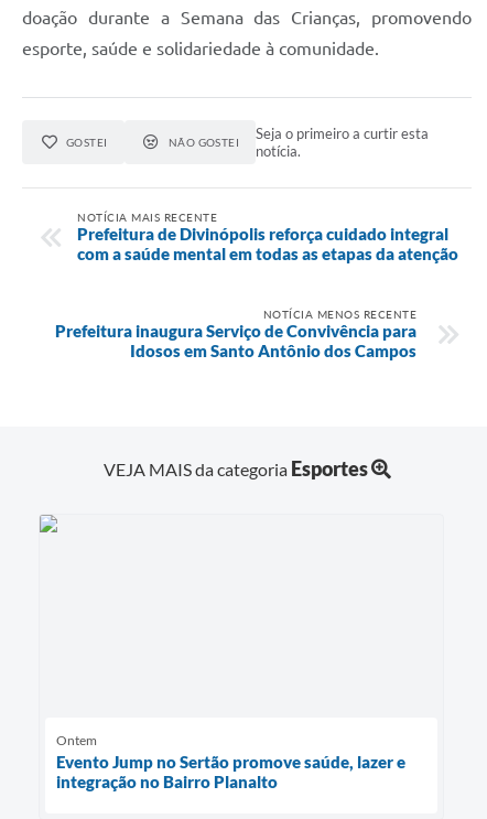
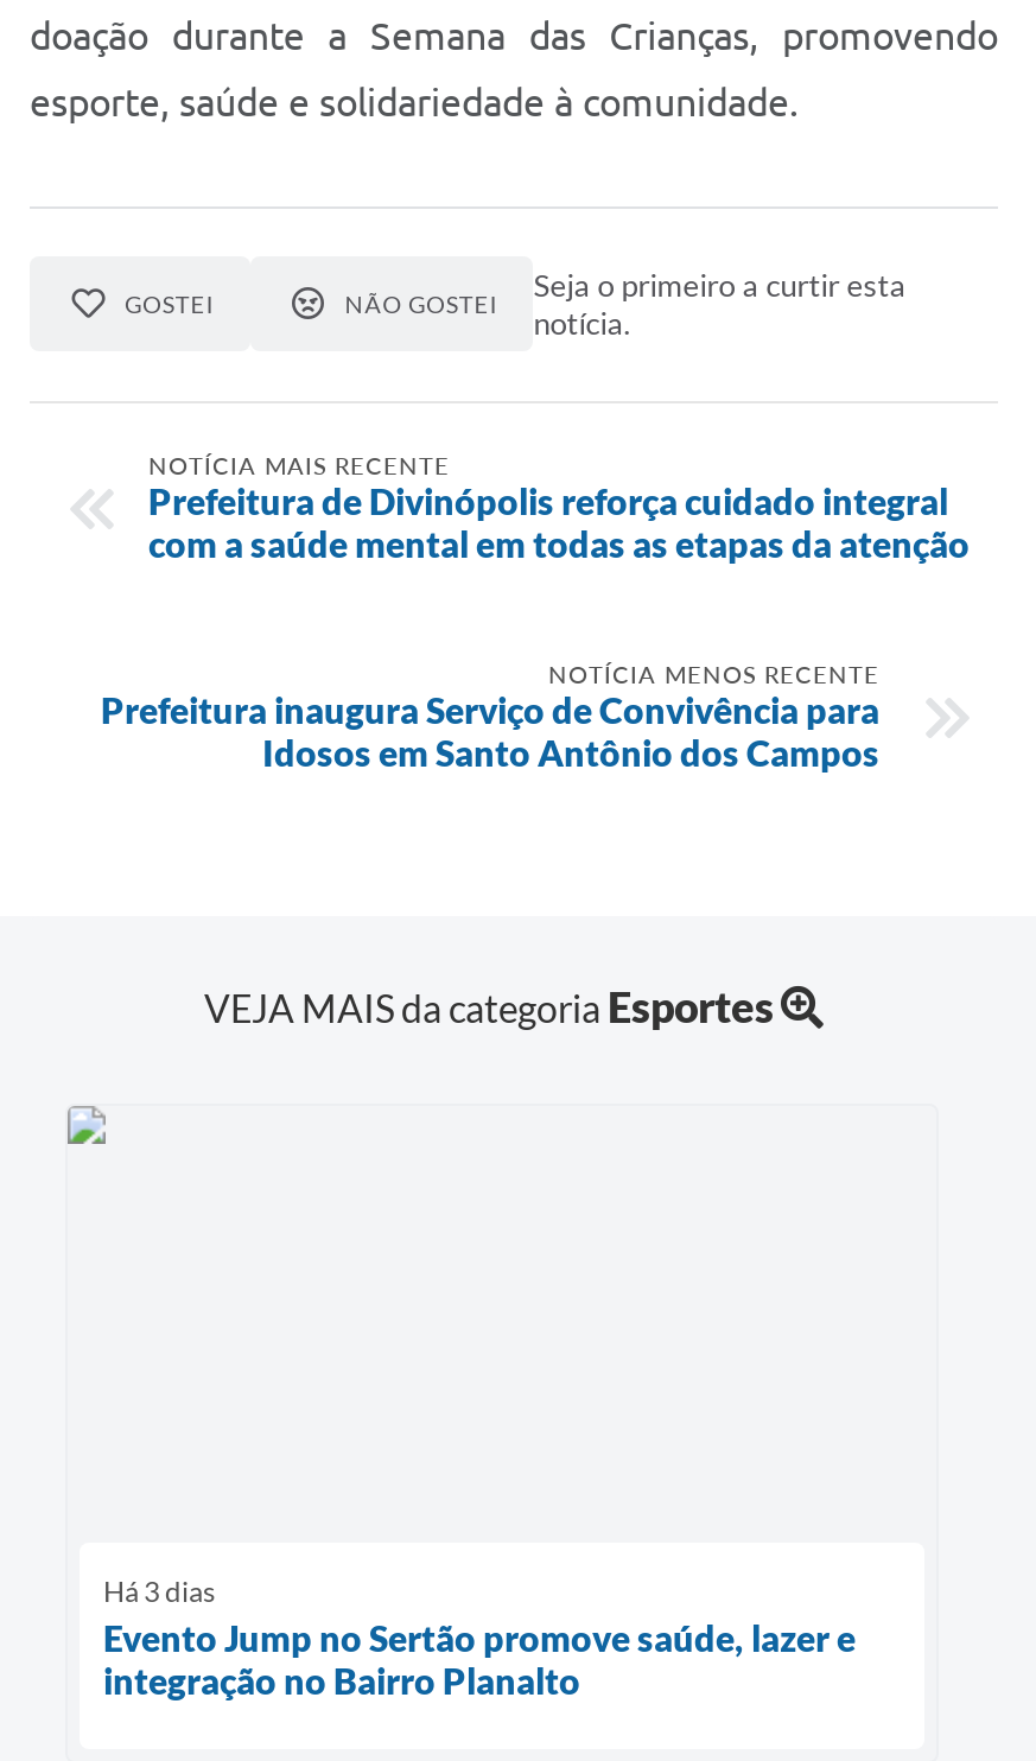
[56,732,97,748] Ontem -> [103,1574,215,1609] Há 3 dias

